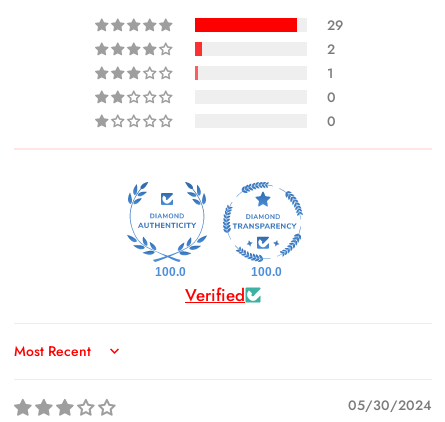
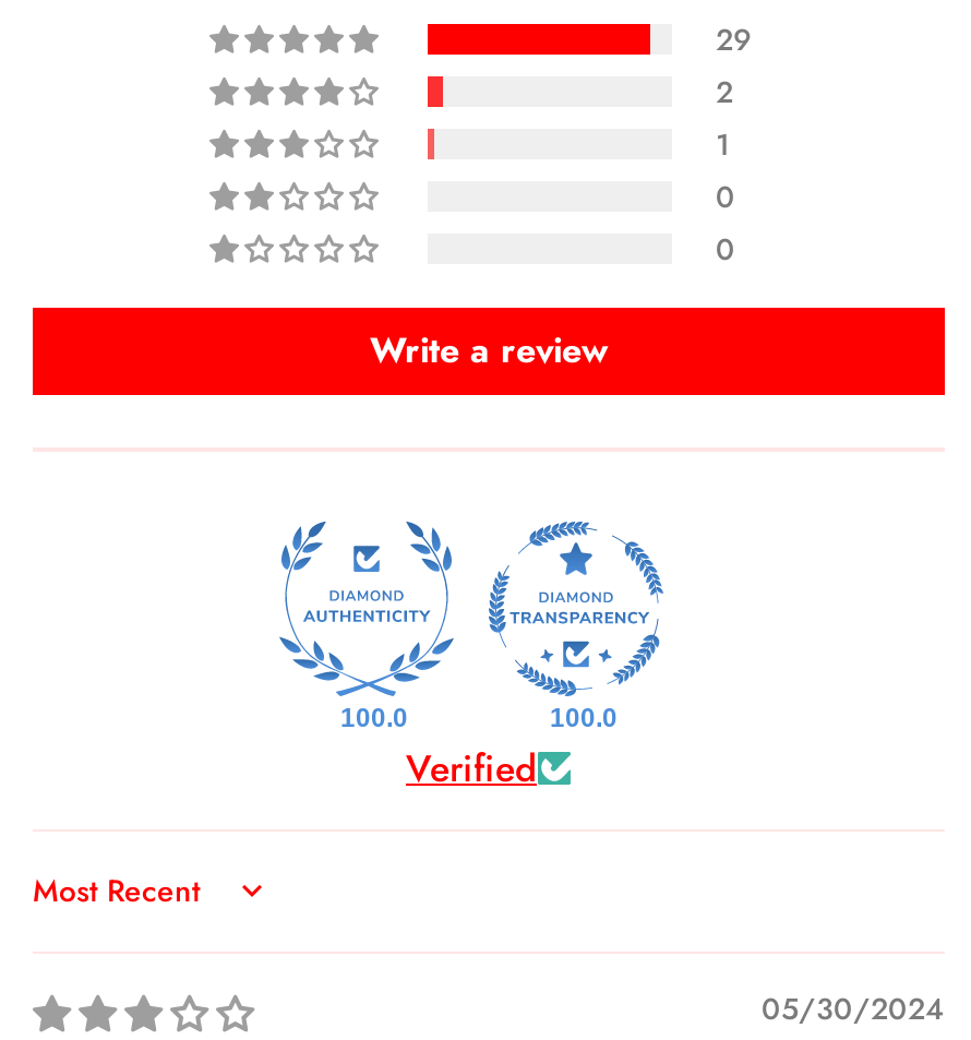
none -> [370,325,608,375] Write a review

